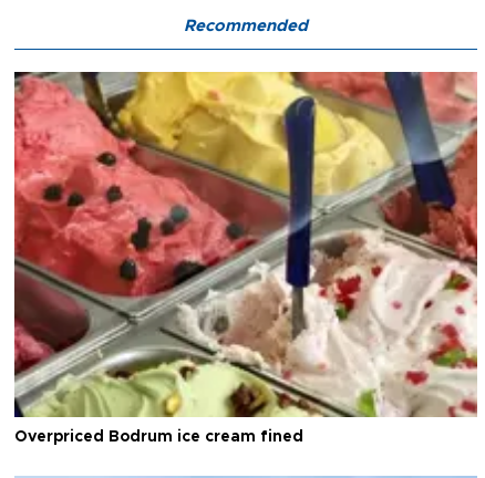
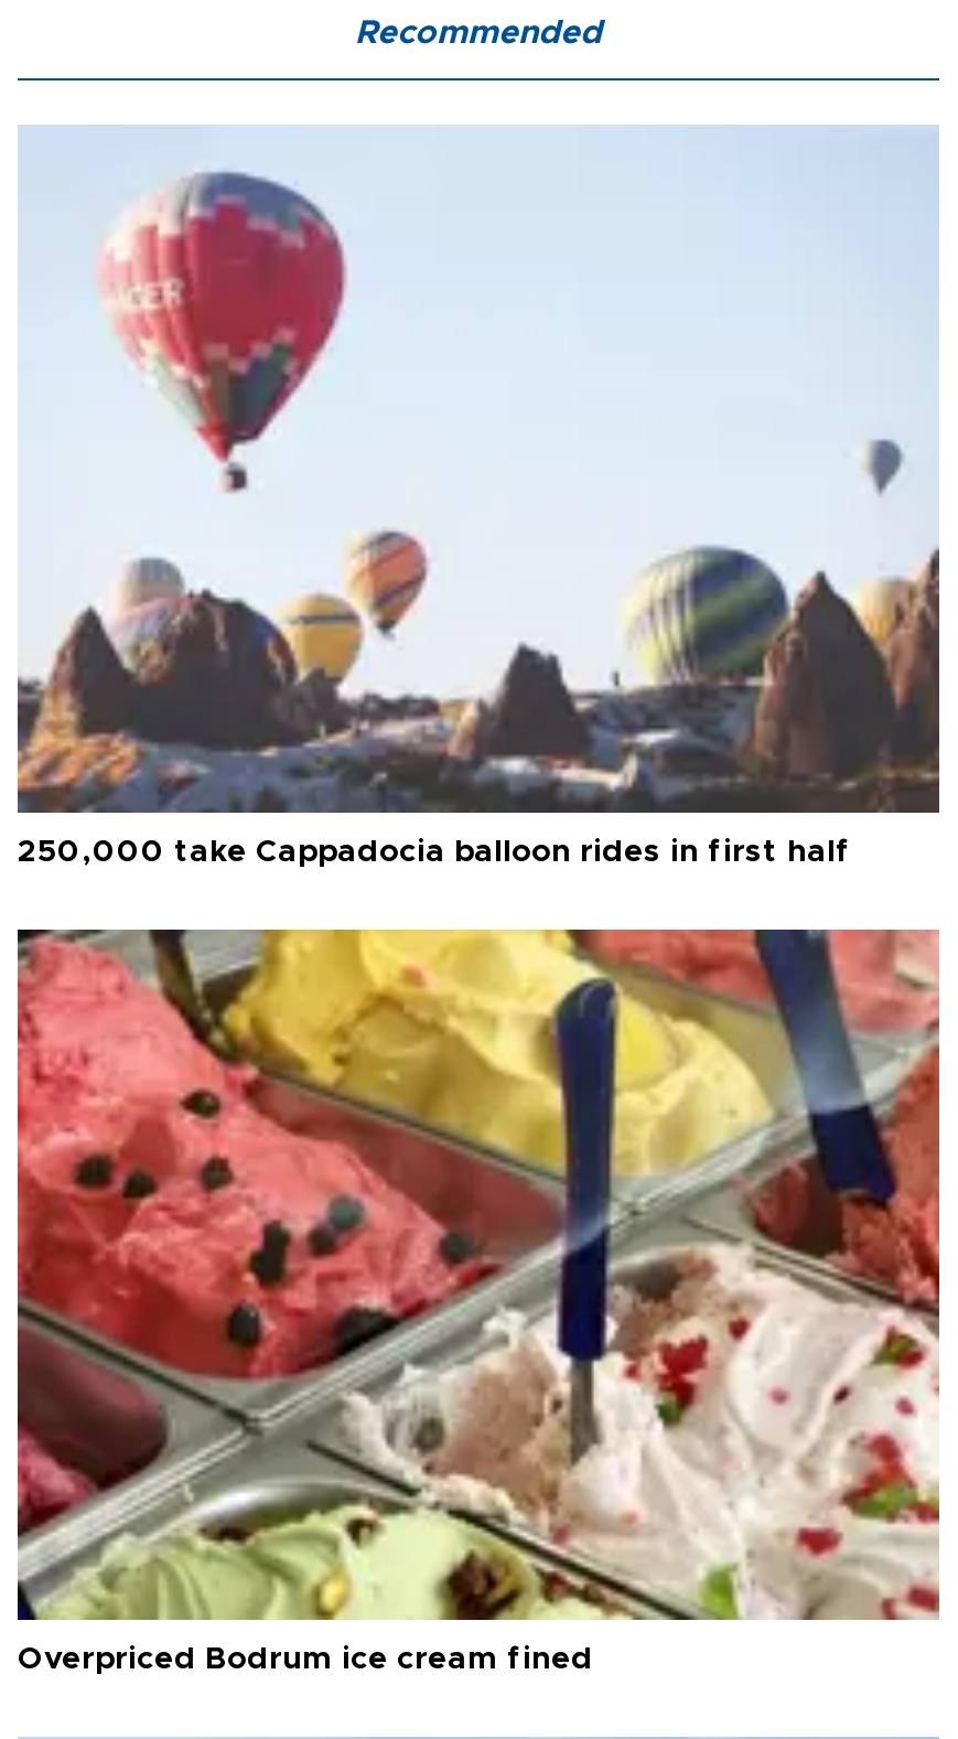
none -> [15,125,941,869] [image] | 250,000 take Cappadocia balloon rides in first half

